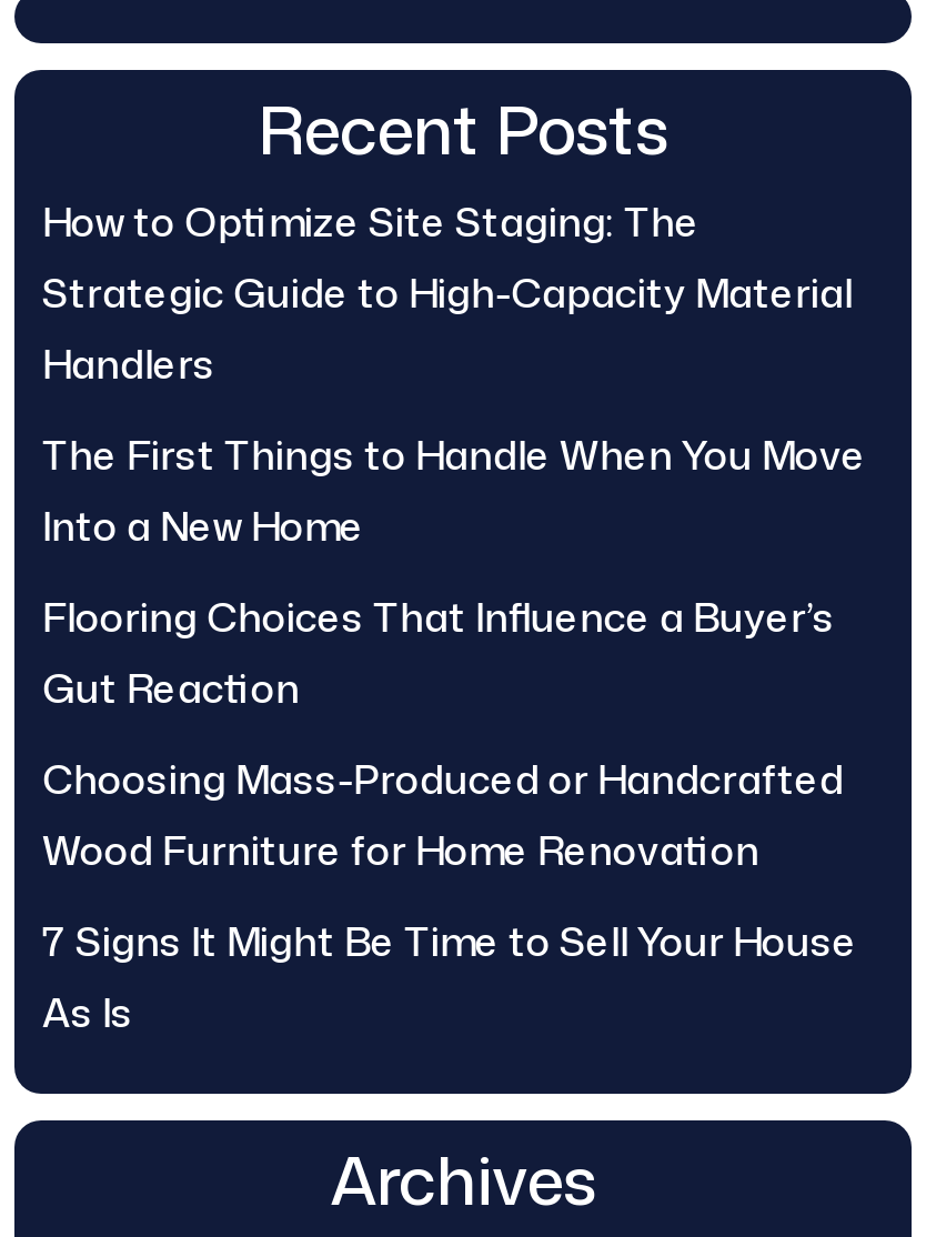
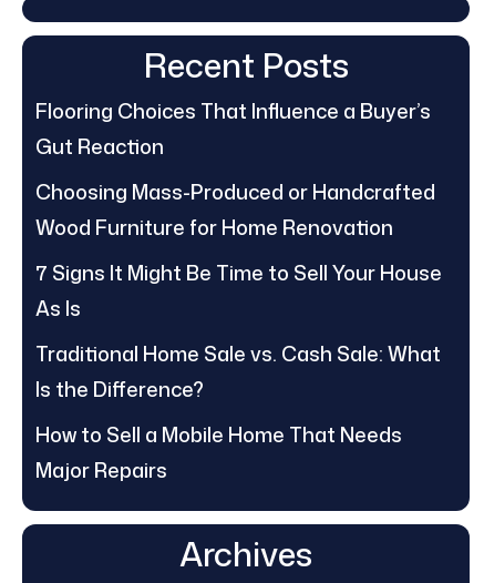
[42,192,866,554] How to Optimize Site Staging: The | Strategic Guide to High-Capacity Material | Handlers | The First Things to Handle When You Move | Into a New Home -> none
moved [42,588,857,1041] -> [36,96,442,322]: Flooring Choices That Influence a Buyer’s | Gut Reaction | Choosing Mass-Produced or Handcrafted | Wood Furniture for Home Renovation | 7 Signs It Might Be Time to Sell Your House | As Is
none -> [36,339,441,484] Traditional Home Sale vs. Cash Sale: What | Is the Difference? | How to Sell a Mobile Home That Needs | Major Repairs

